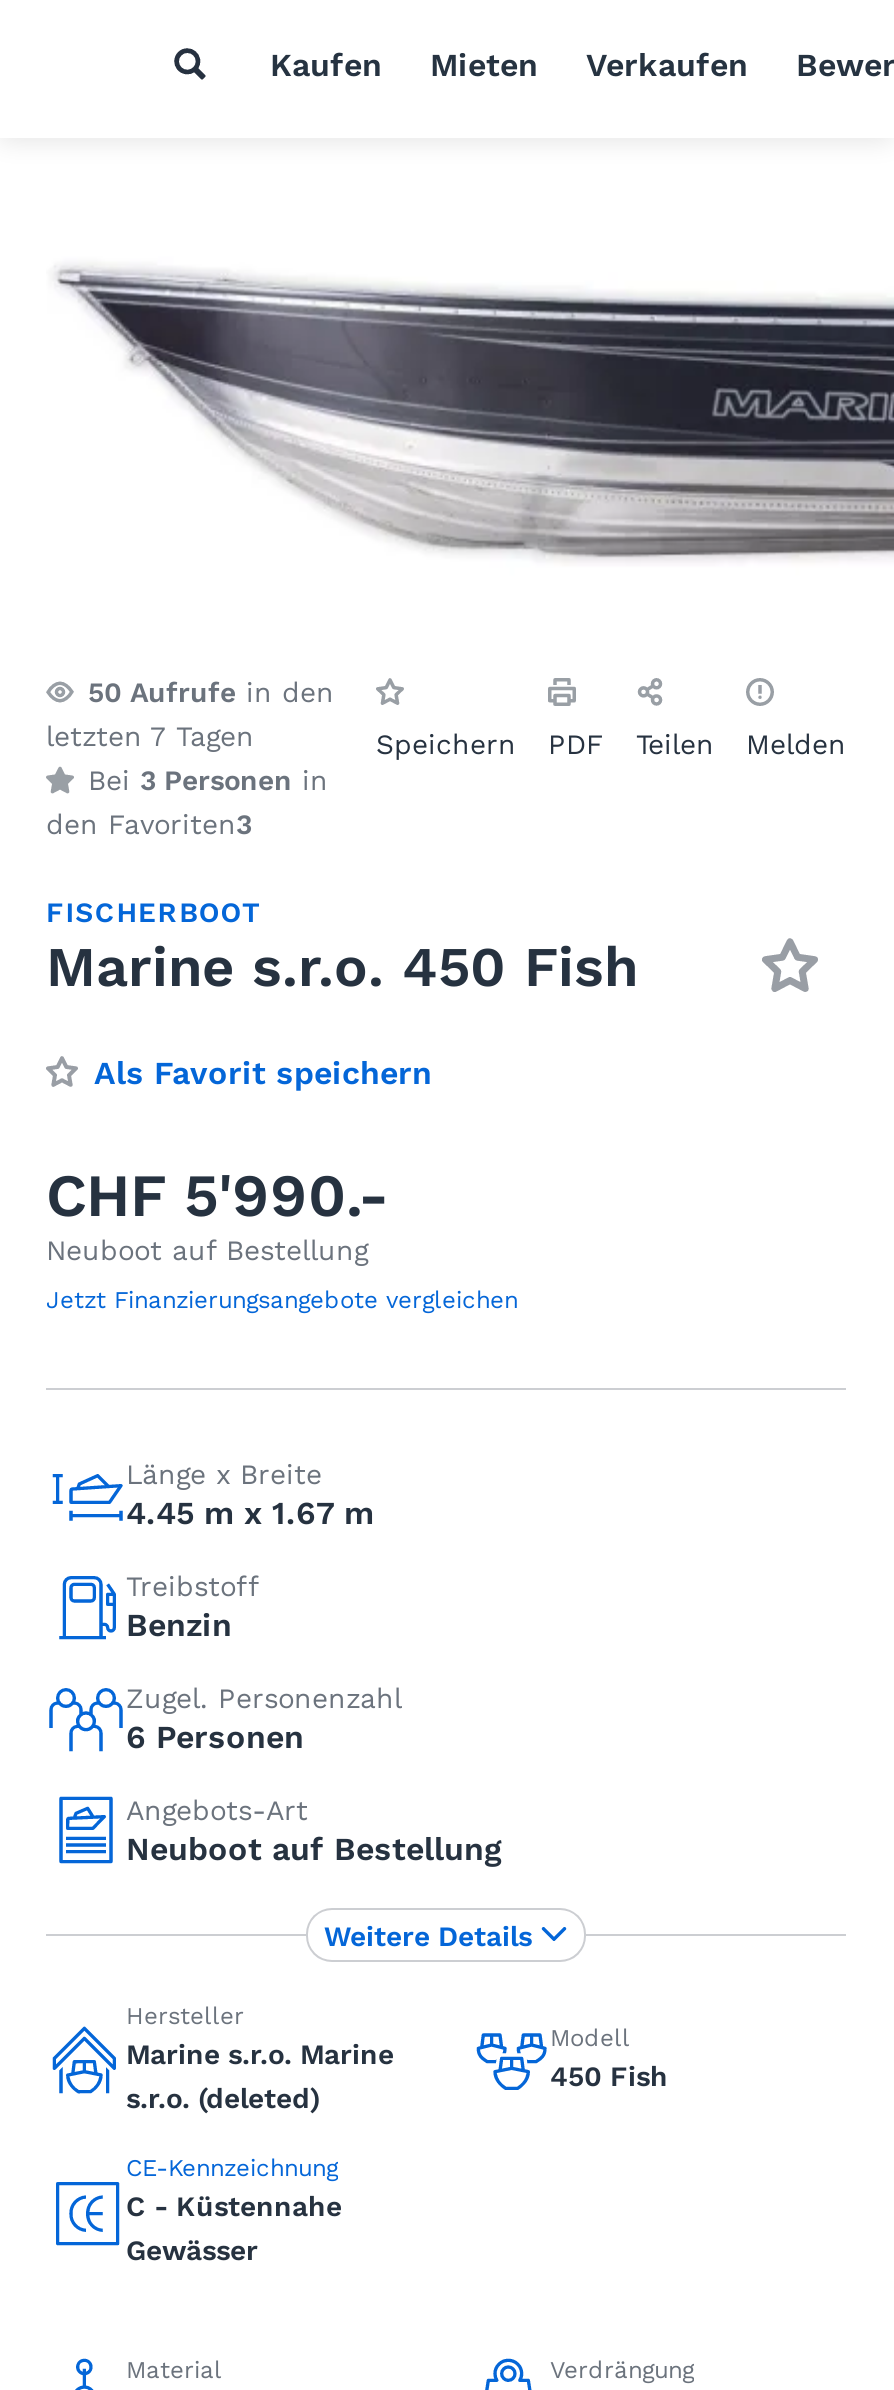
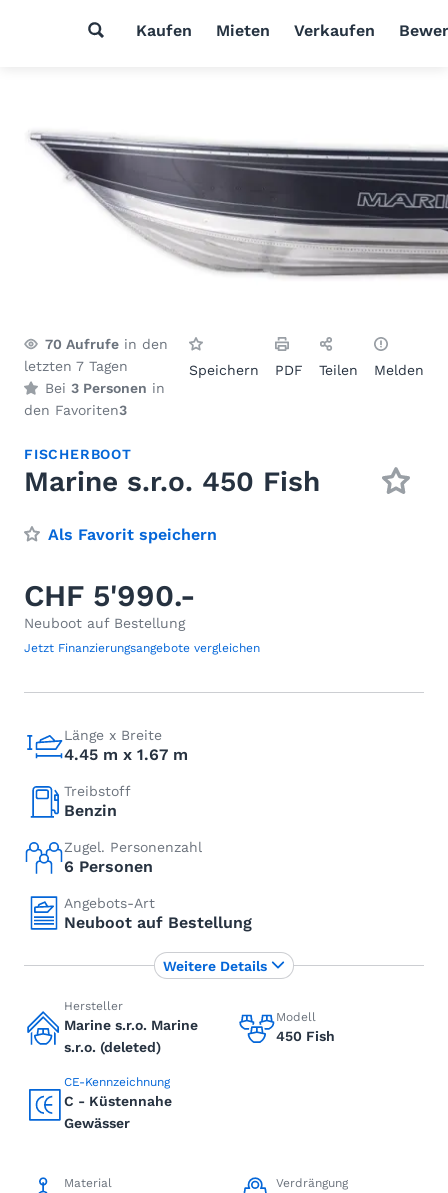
[88,676,334,708] 50 Aufrufe in den -> [45,336,168,352] 70 Aufrufe in den

